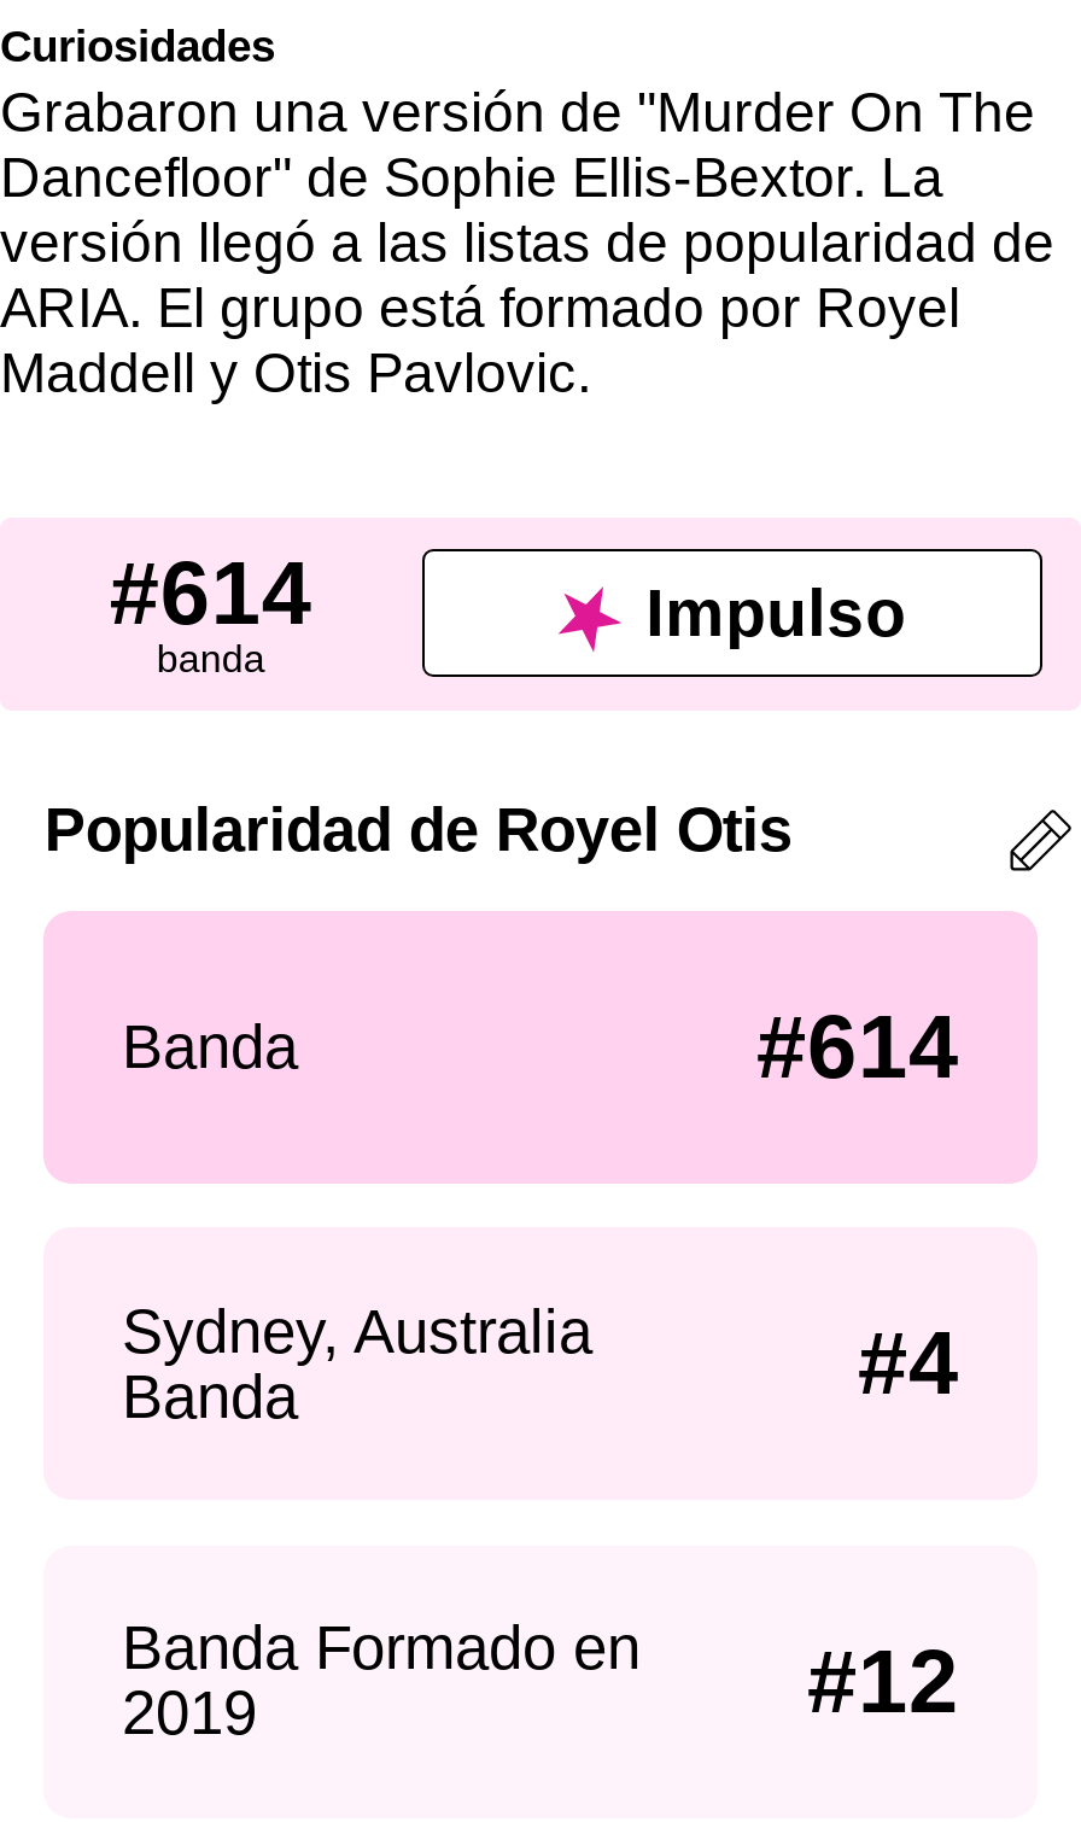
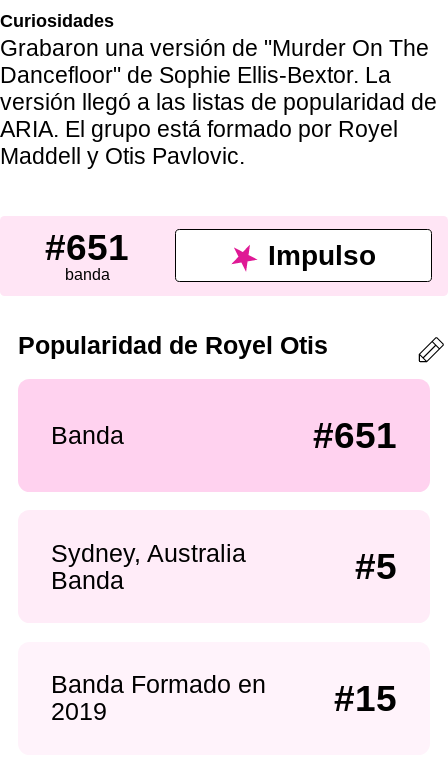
[109,545,312,644] #614 -> [45,227,129,268] #651
[756,997,959,1096] #614 -> [313,415,397,456] #651
[858,1314,959,1413] #4 -> [355,546,397,587] #5
[807,1631,959,1730] #12 -> [334,677,397,718] #15

